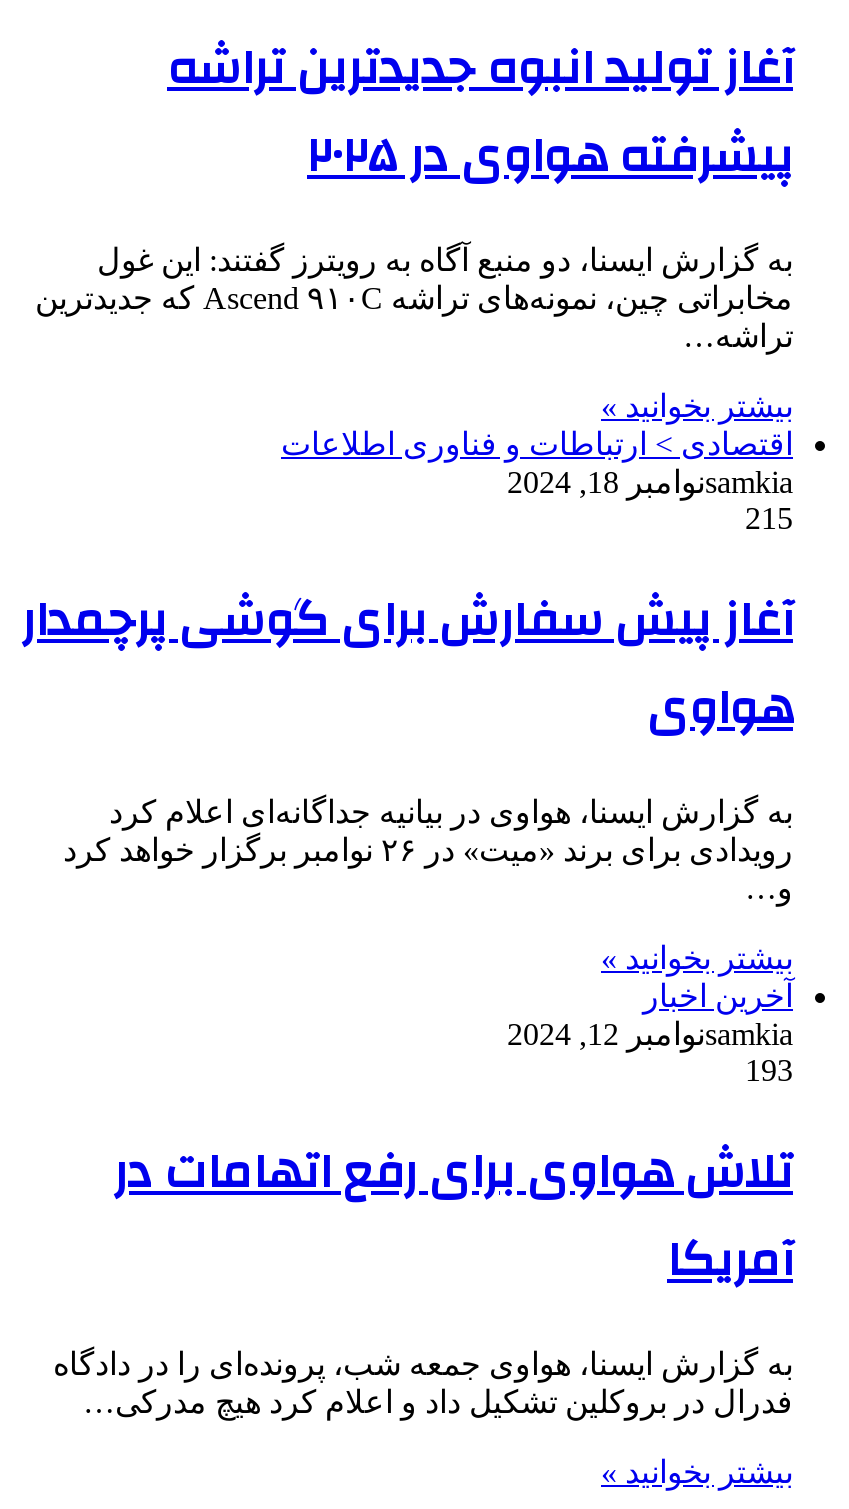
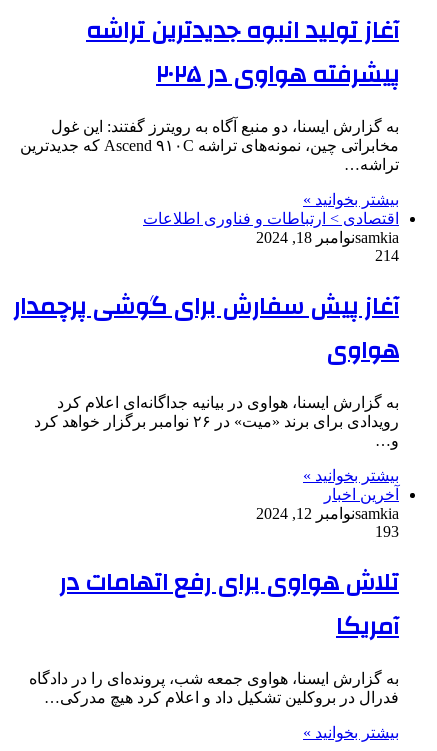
[745,502,793,536] 215 -> [375,247,399,264] 214

